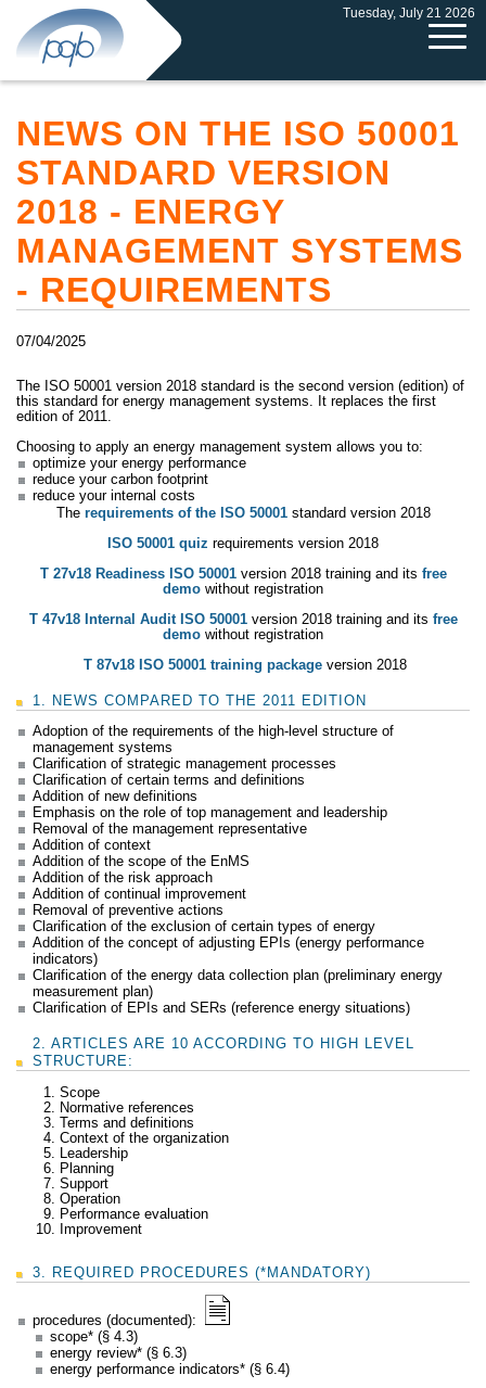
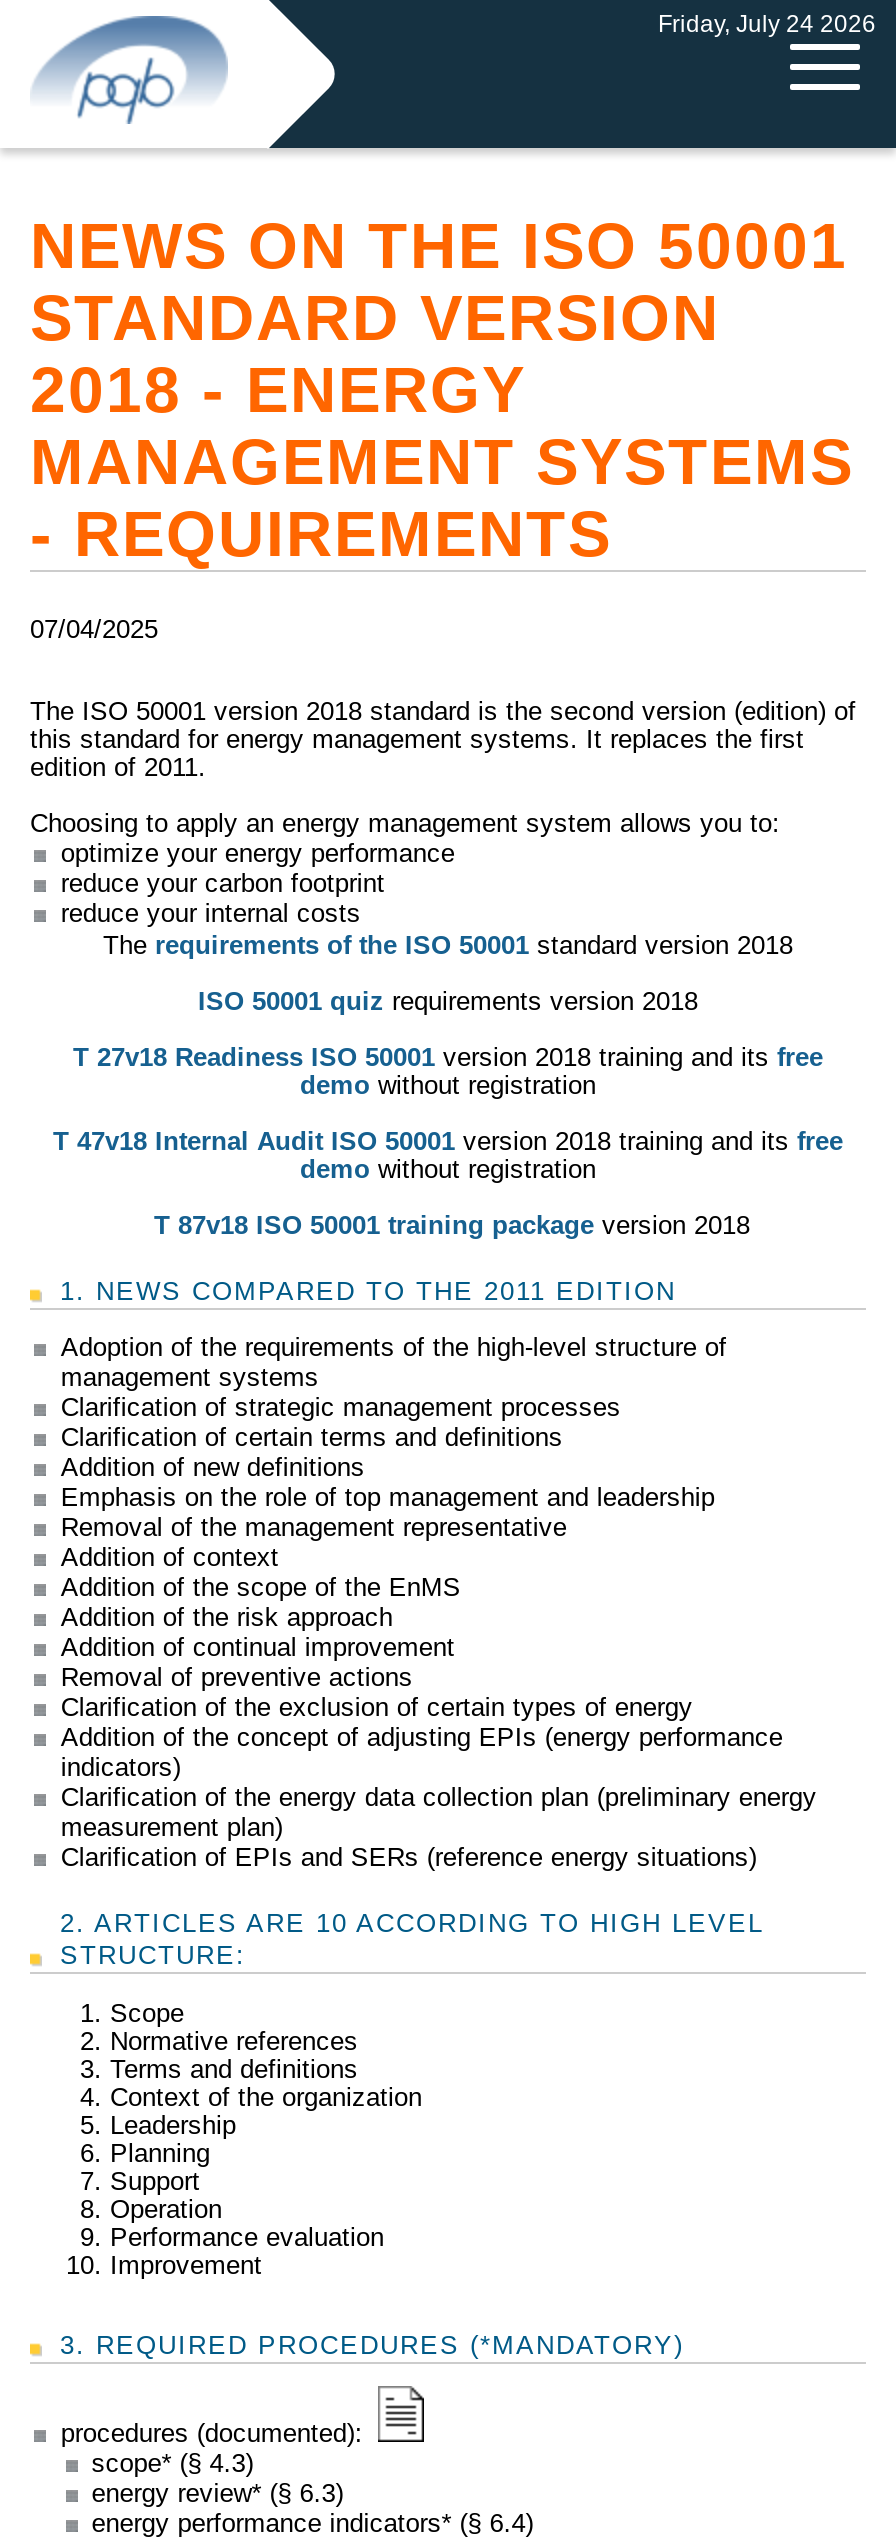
[343,5,475,21] Tuesday, July 21 2026 -> [658,10,876,38] Friday, July 24 2026

